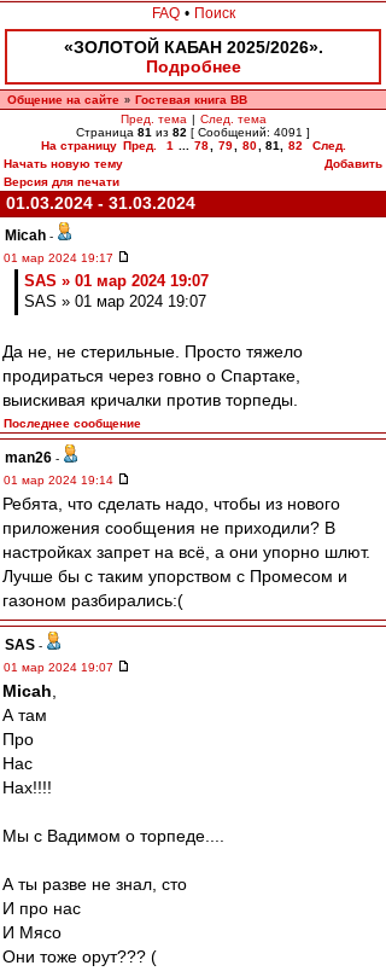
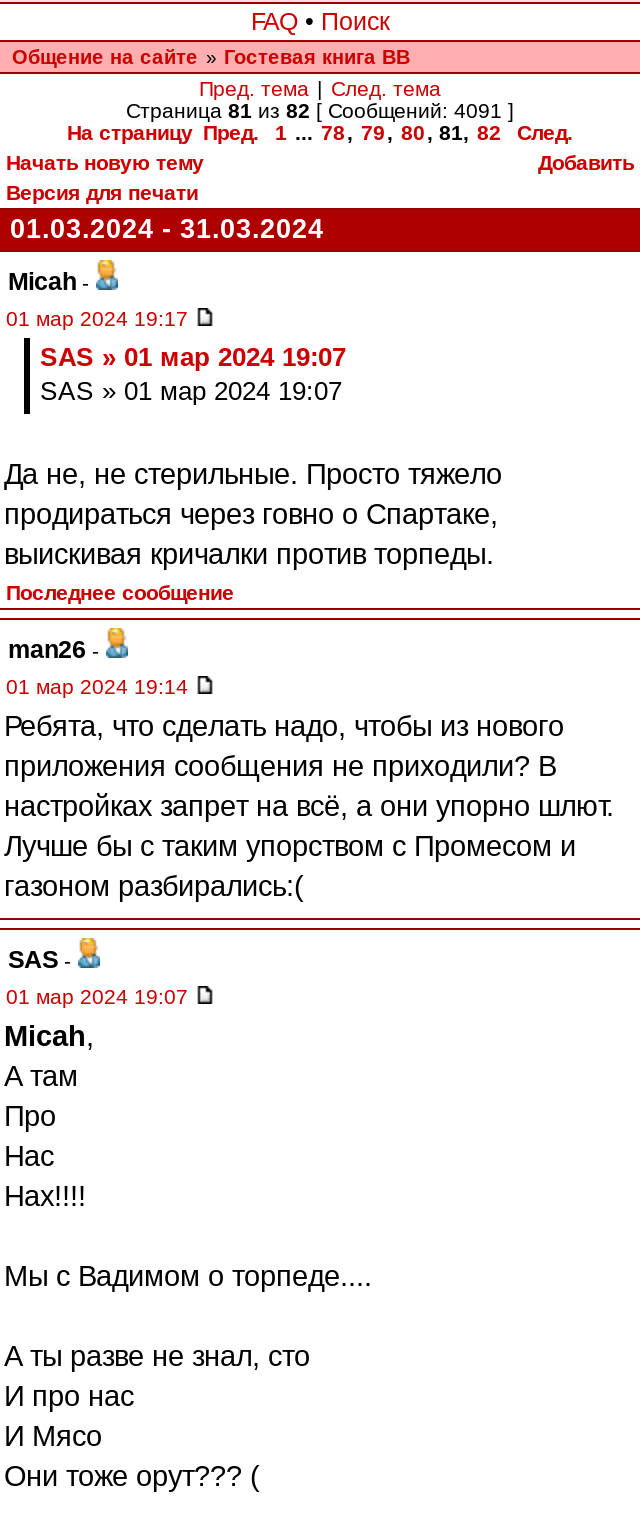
[63,37,323,76] «ЗОЛОТОЙ КАБАН 2025/2026». | Подробнее -> none

